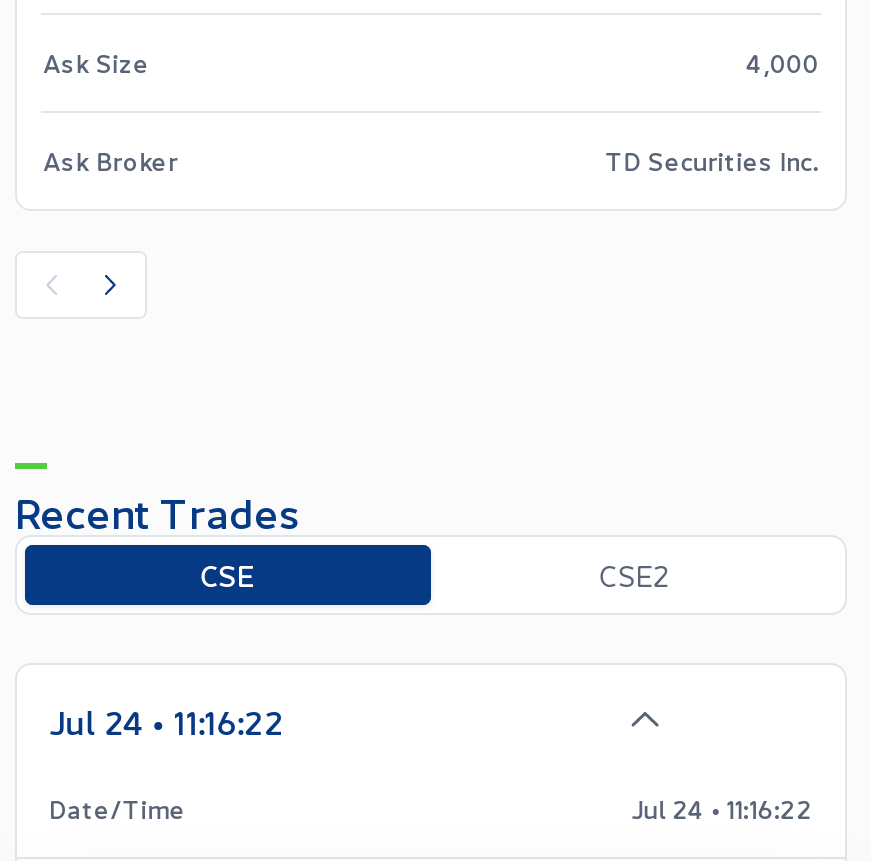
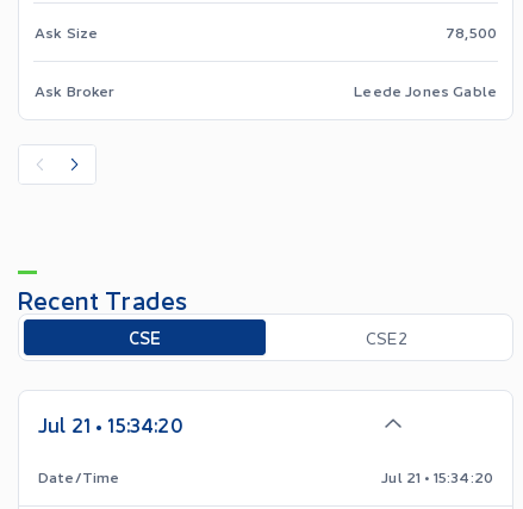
[745,45,819,79] 4,000 -> [446,21,497,41] 78,500
[605,143,819,177] TD Securities Inc. -> [354,80,497,100] Leede Jones Gable
[49,697,284,743] Jul 24 • 11:16:22 -> [38,410,183,437] Jul 21 • 15:34:20
[632,791,813,825] Jul 24 • 11:16:22 -> [382,466,493,486] Jul 21 • 15:34:20

